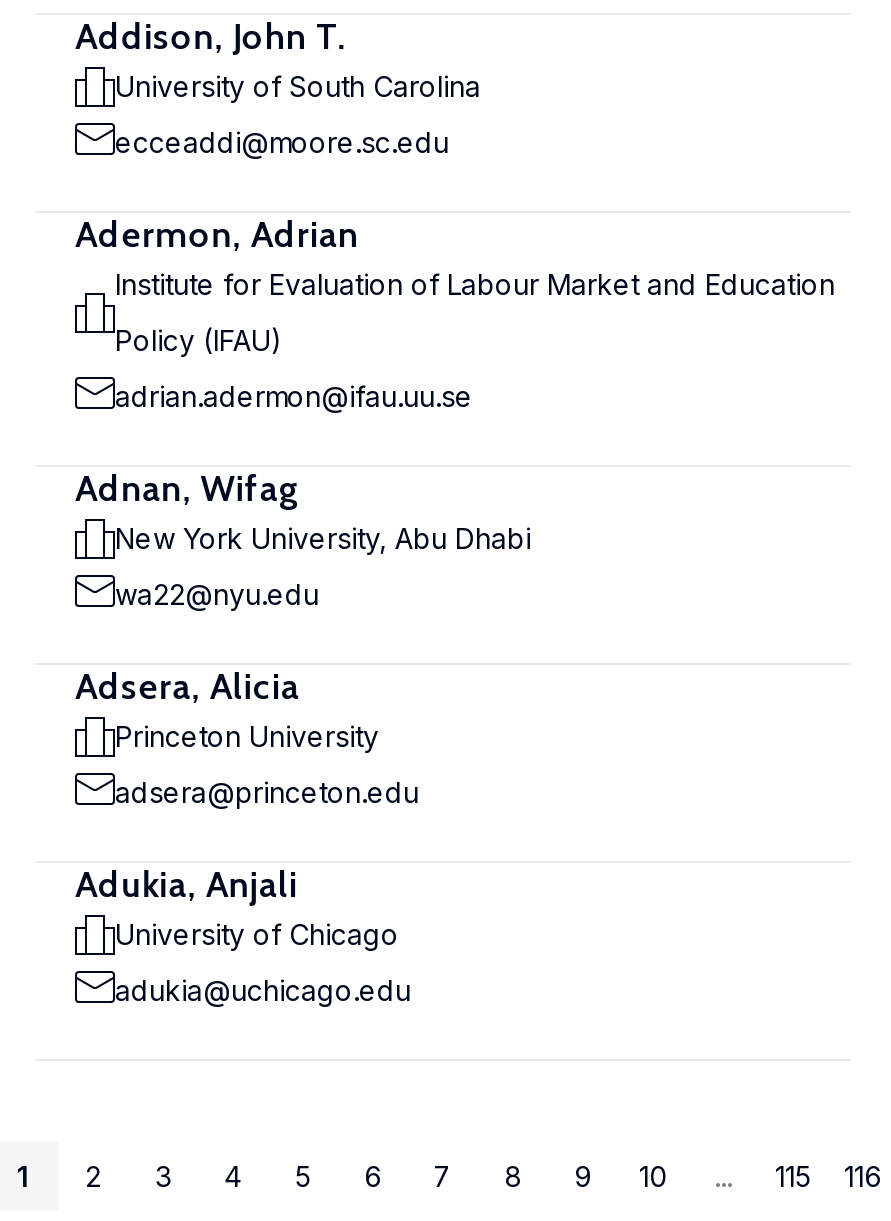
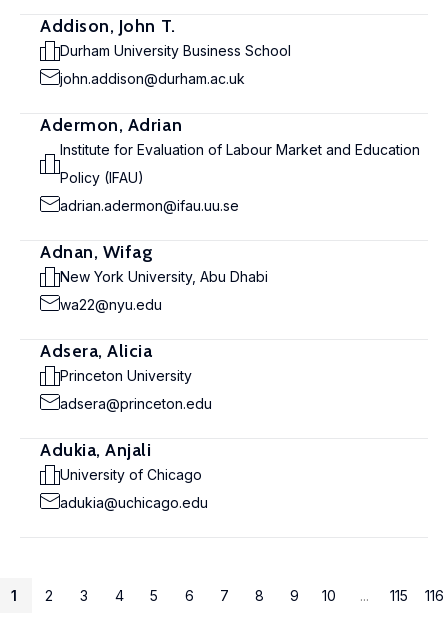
[115,69,481,103] University of South Carolina -> [60,42,291,59] Durham University Business School
[115,125,449,159] ecceaddi@moore.sc.edu -> [60,70,245,87] john.addison@durham.ac.uk

